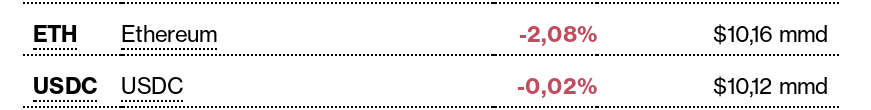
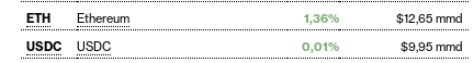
[519,19,597,47] -2,08% -> [304,11,339,26] 1,36%
[713,19,829,47] $10,16 mmd -> [396,11,463,26] $12,65 mmd
[517,71,597,99] -0,02% -> [302,39,339,54] 0,01%
[713,71,829,99] $10,12 mmd -> [400,39,463,54] $9,95 mmd

